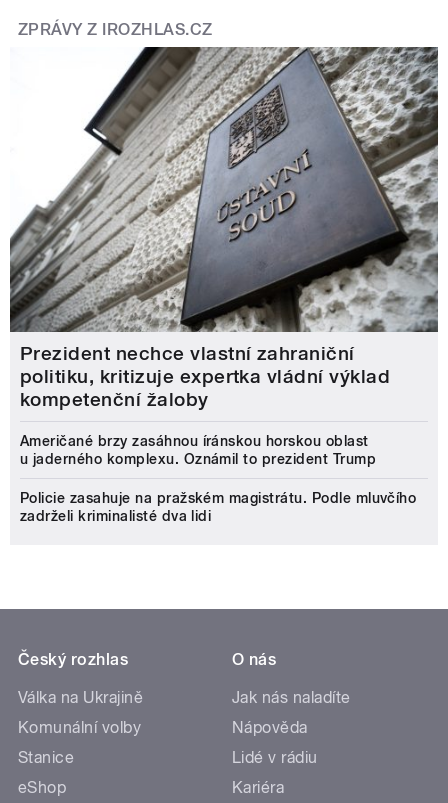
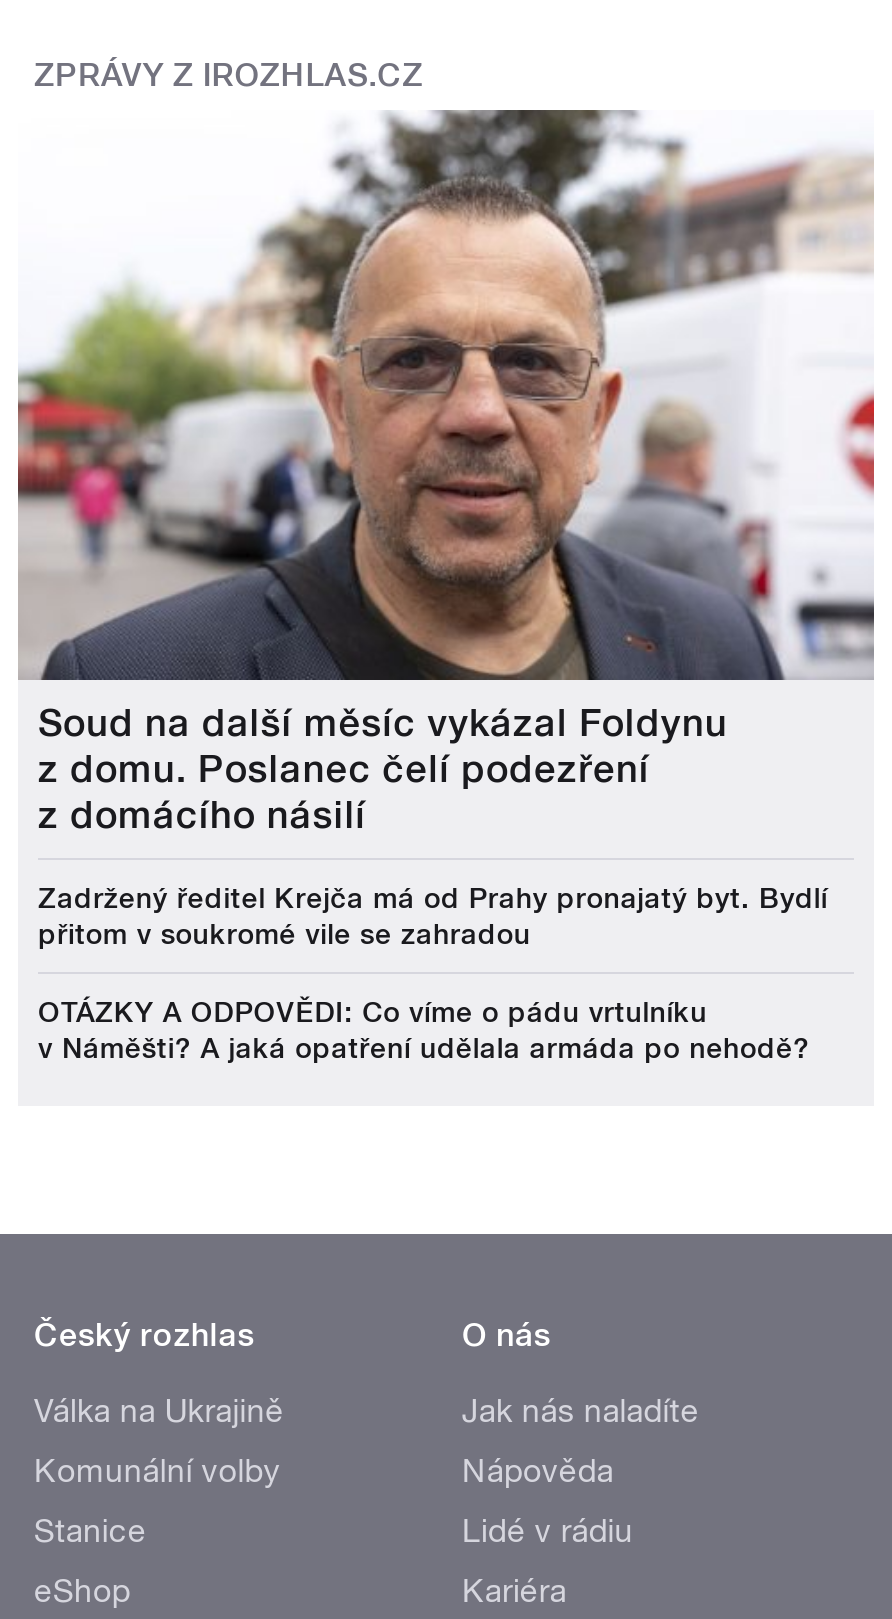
[10,46,439,411] [image] | Prezident nechce vlastní zahraniční | politiku, kritizuje expertka vládní výklad | kompetenční žaloby -> [16,110,876,838] [image] | Soud na další měsíc vykázal Foldynu | z domu. Poslanec čelí podezření | z domácího násilí
[20,433,376,467] Američané brzy zasáhnou íránskou horskou oblast | u jaderného komplexu. Oznámil to prezident Trump -> [38,882,828,950] Zadržený ředitel Krejča má od Prahy pronajatý byt. Bydlí | přitom v soukromé vile se zahradou
[20,490,416,524] Policie zasahuje na pražském magistrátu. Podle mluvčího | zadrželi kriminalisté dva lidi -> [38,996,810,1064] OTÁZKY A ODPOVĚDI: Co víme o pádu vrtulníku | v Náměšti? A jaká opatření udělala armáda po nehodě?

